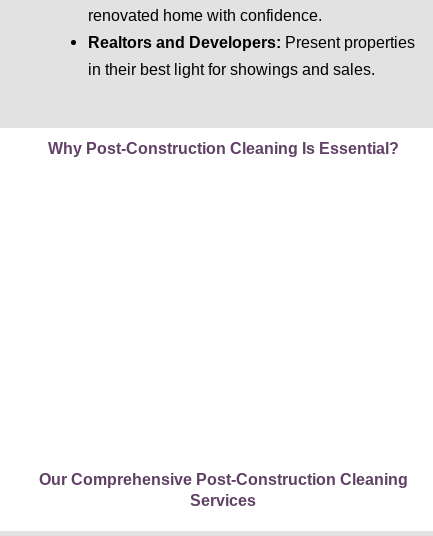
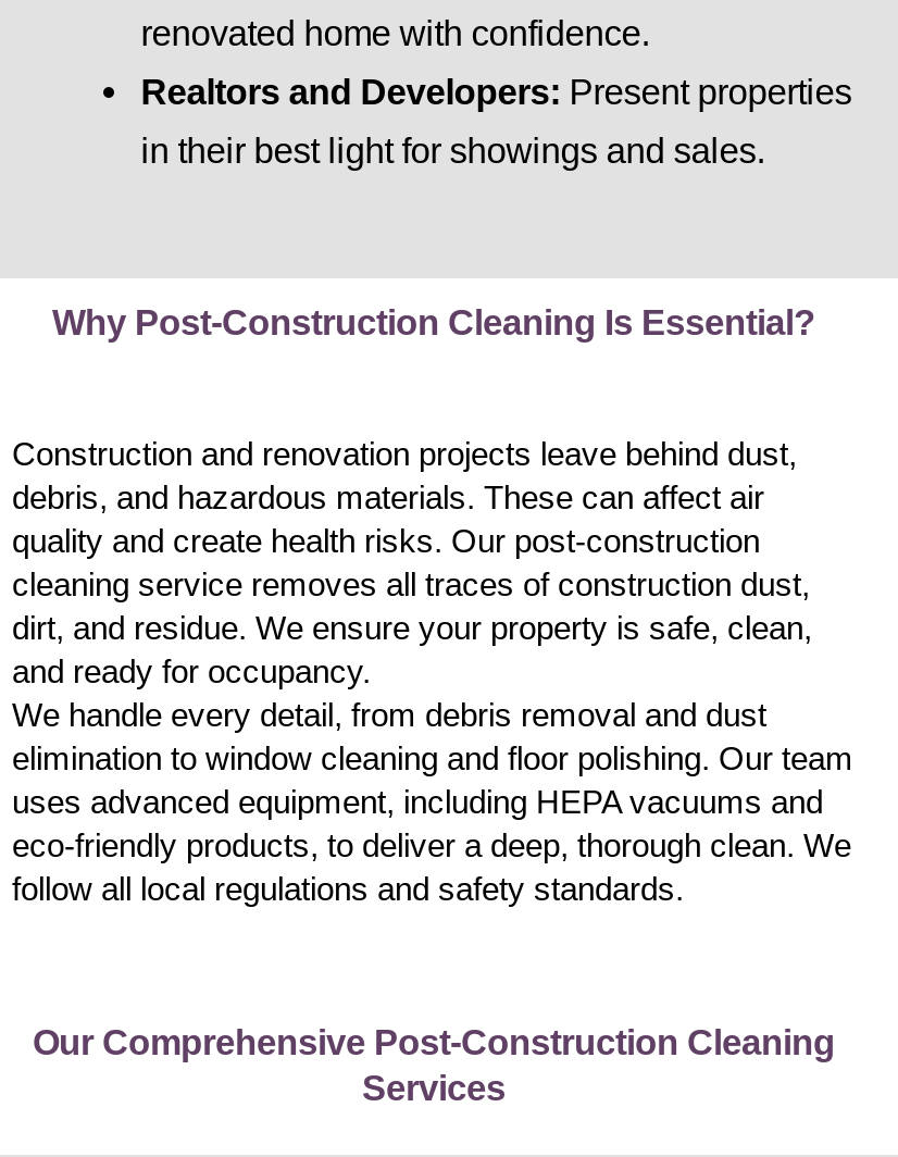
none -> [12,435,853,906] Construction and renovation projects leave behind dust, | debris, and hazardous materials. These can affect air | quality and create health risks. Our post-construction | cleaning service removes all traces of construction dust, | dirt, and residue. We ensure your property is safe, clean, | and ready for occupancy. | We handle every detail, from debris removal and dust | elimination to window cleaning and floor polishing. Our team | uses advanced equipment, including HEPA vacuums and | eco-friendly products, to deliver a deep, thorough clean. We | follow all local regulations and safety standards.

